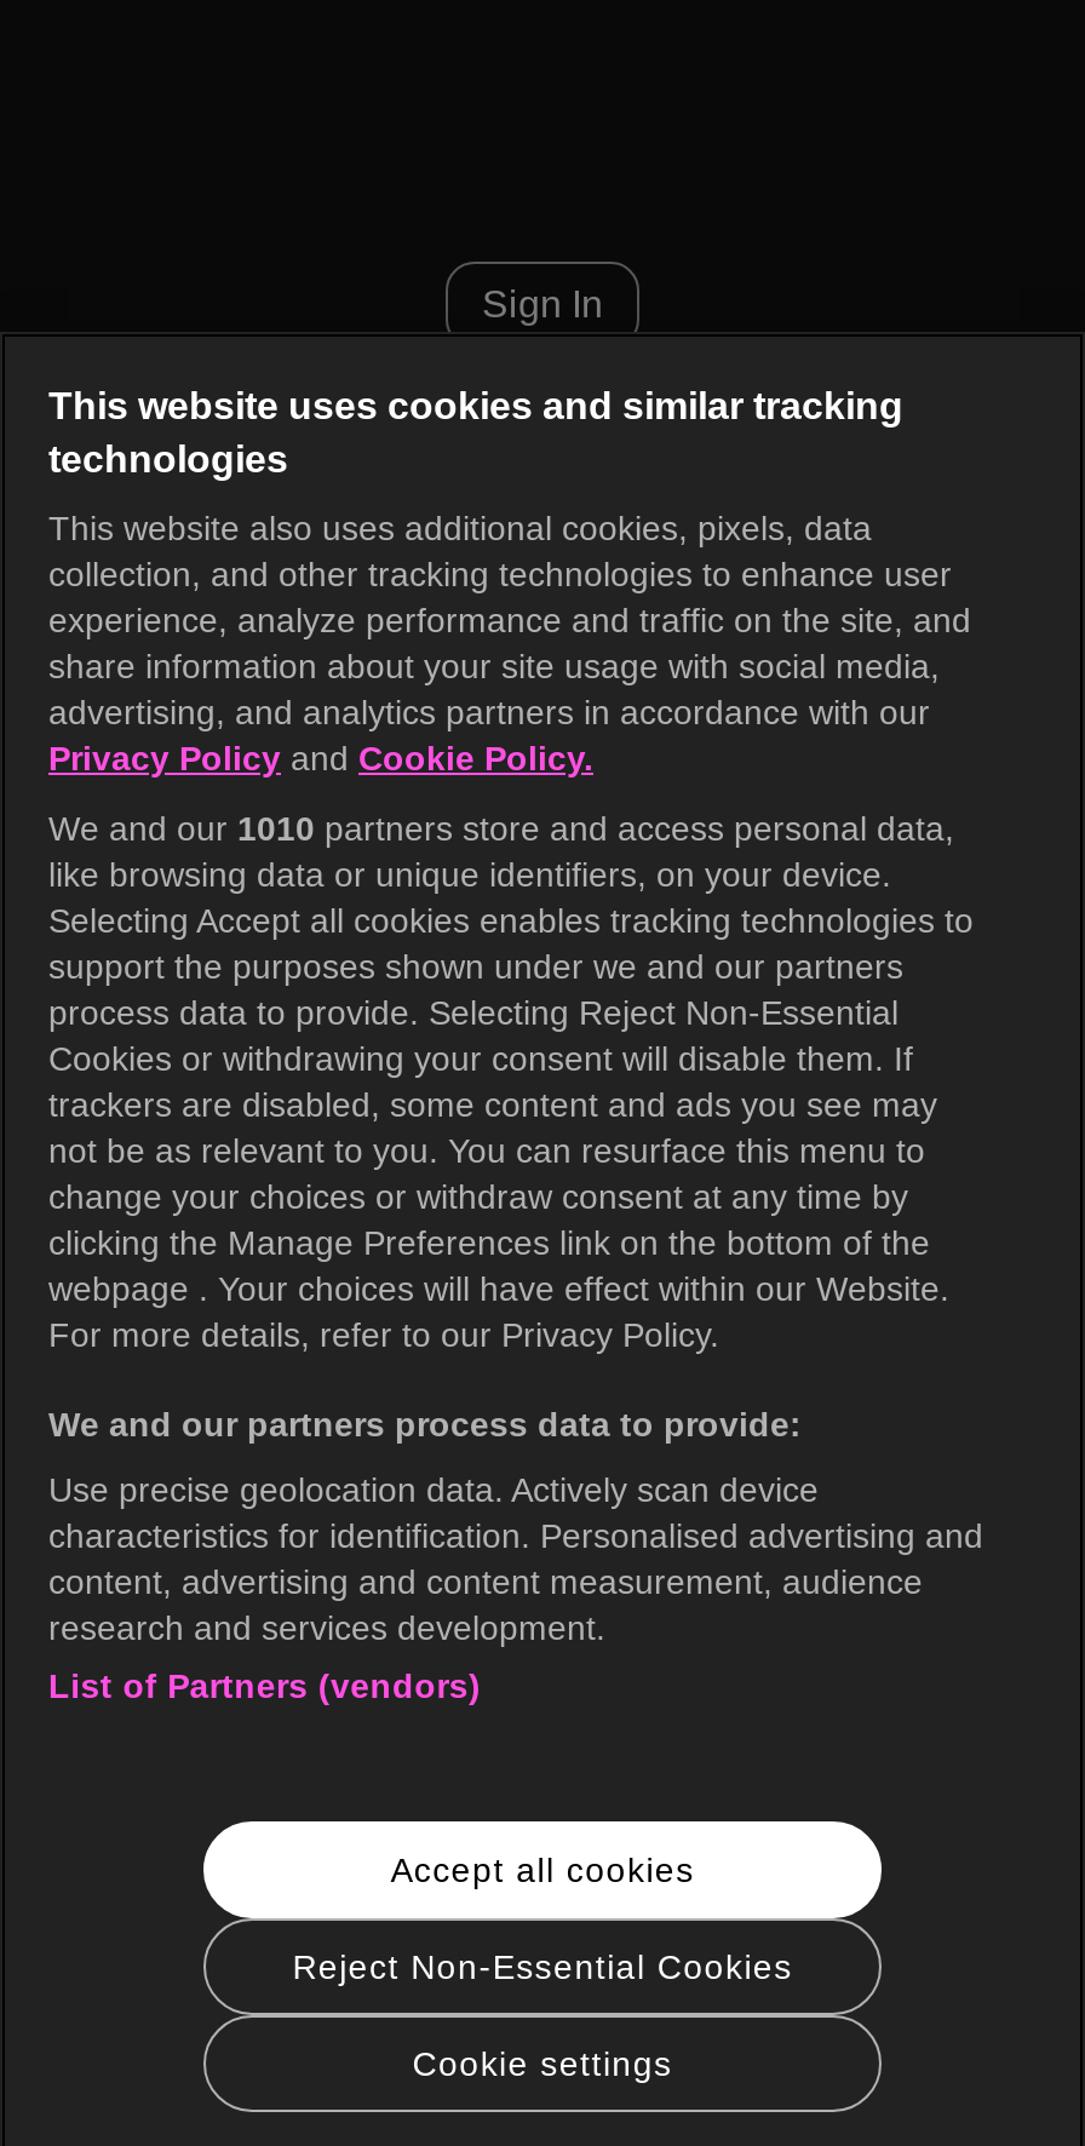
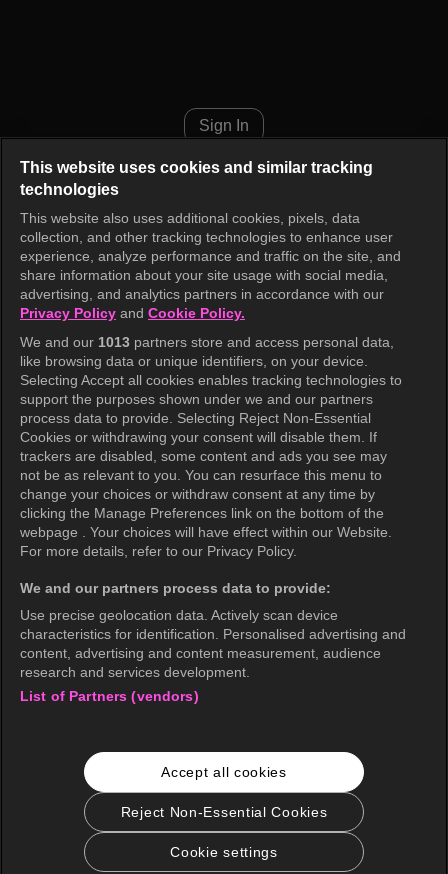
[48,809,954,848] We and our 1010 partners store and access personal data, -> [20,334,394,350] We and our 1013 partners store and access personal data,

